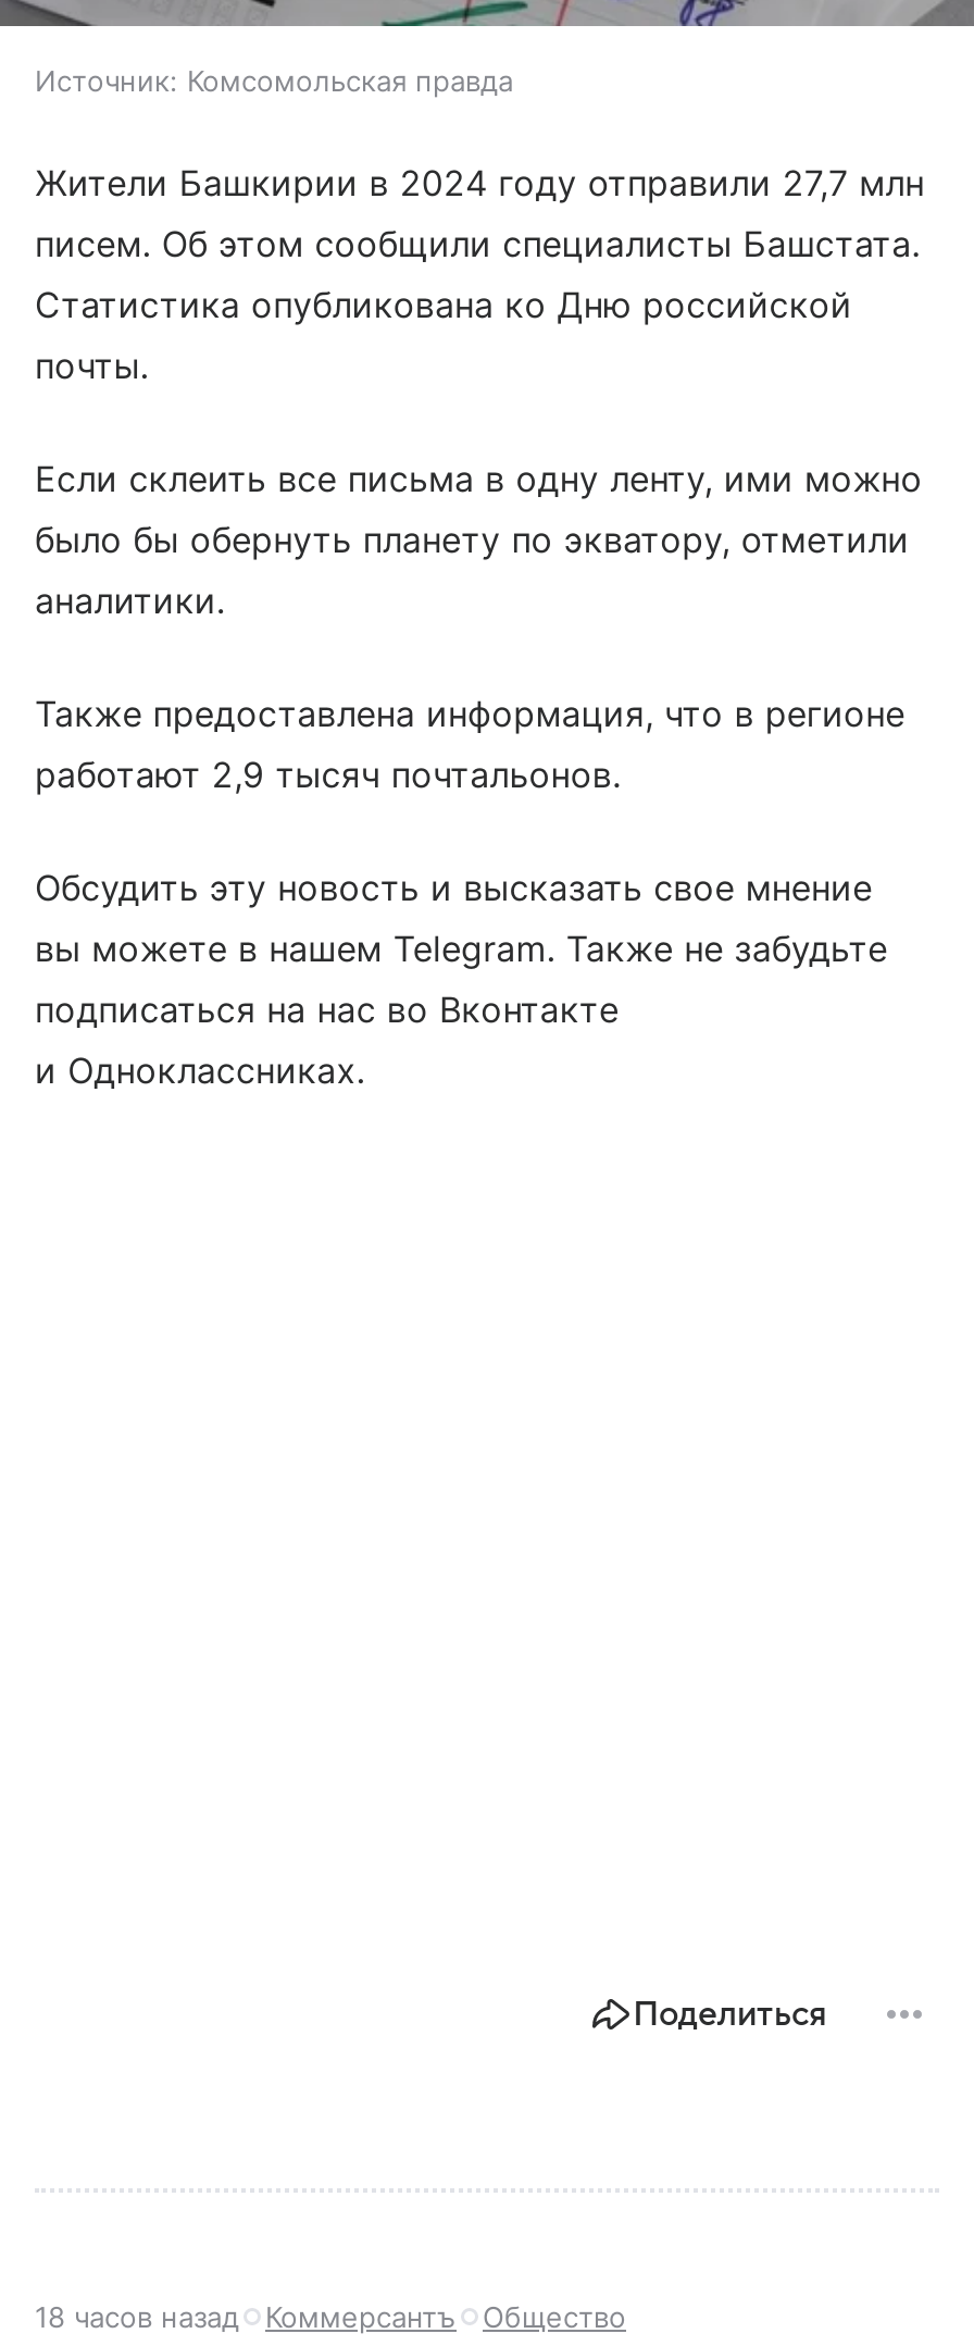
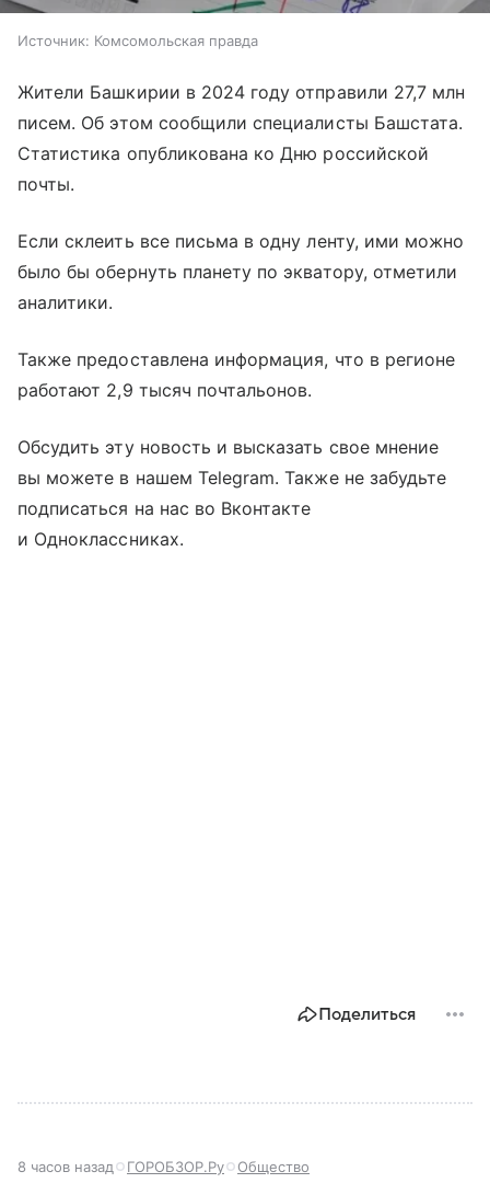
[35,2299,457,2333] 18 часов назад | Коммерсантъ -> [17,1157,224,1175] 8 часов назад | ГОРОБЗОР.Ру

